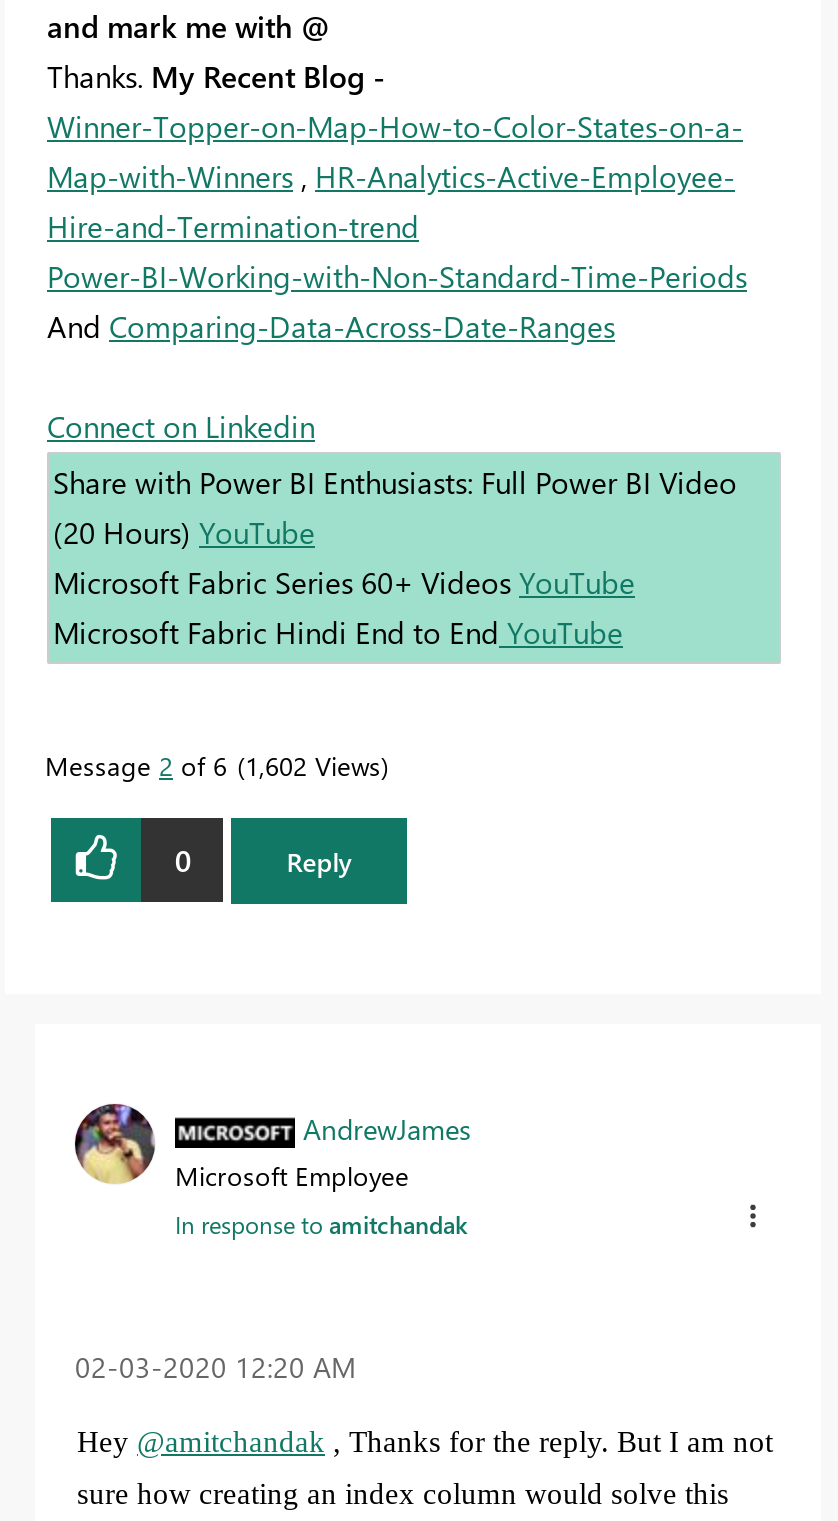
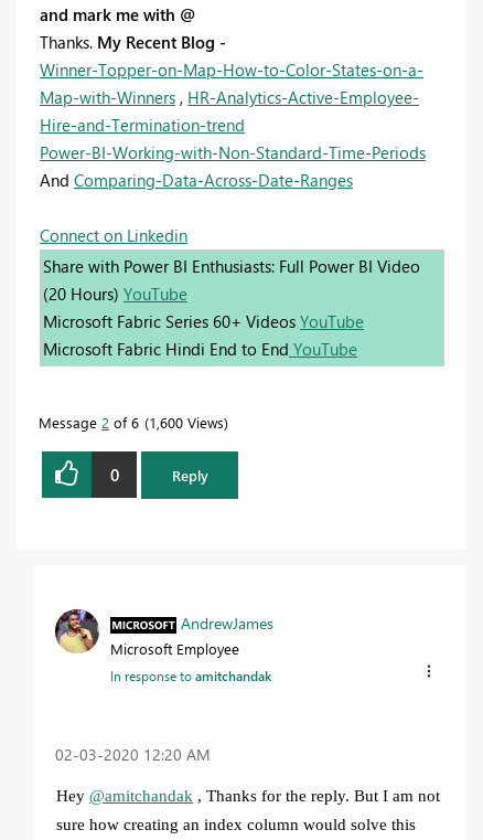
[45,749,381,783] Message 2 of 6 1,602 Views -> [39,413,224,432] Message 2 of 6 1,600 Views

